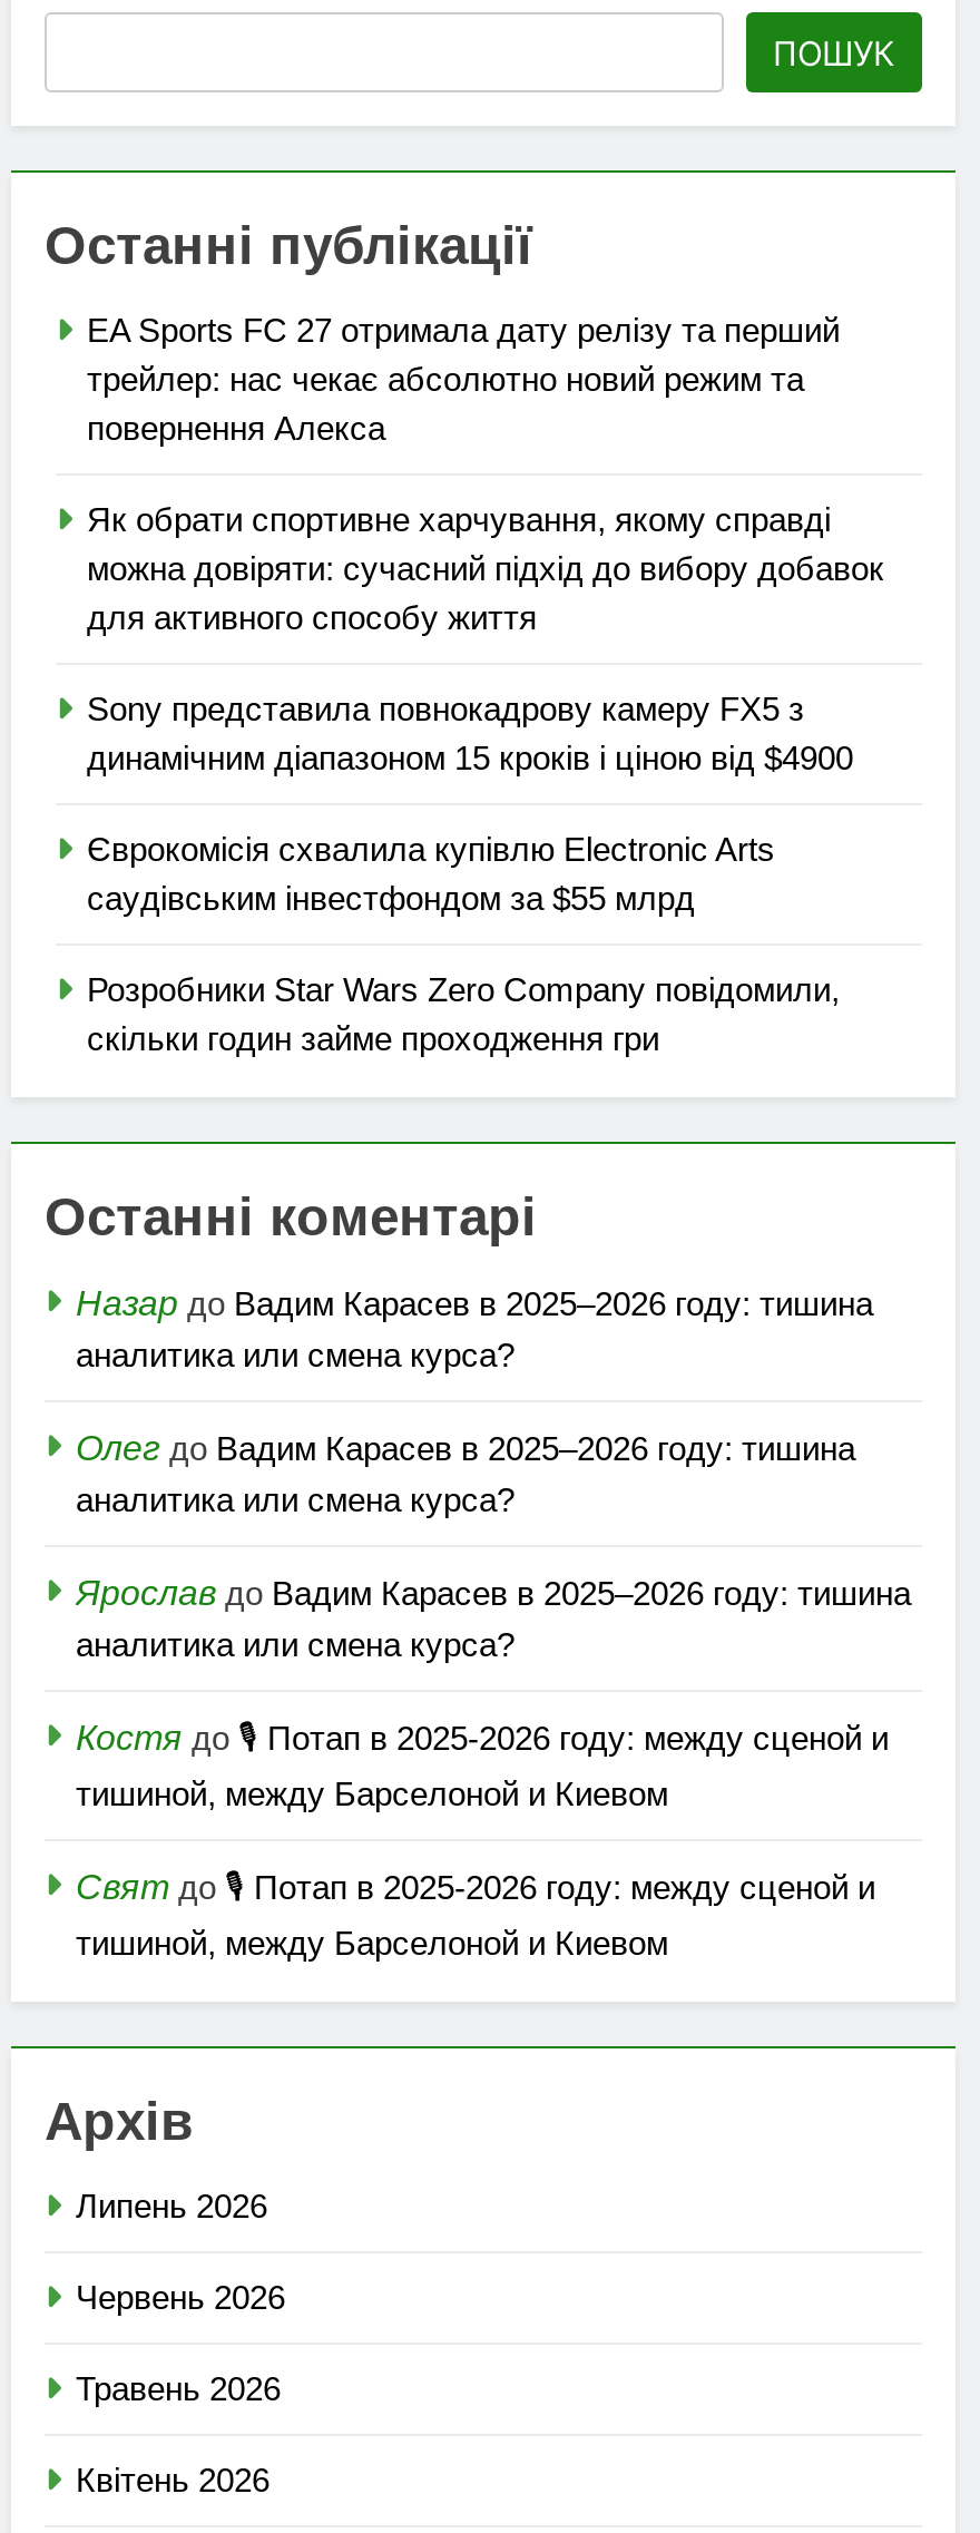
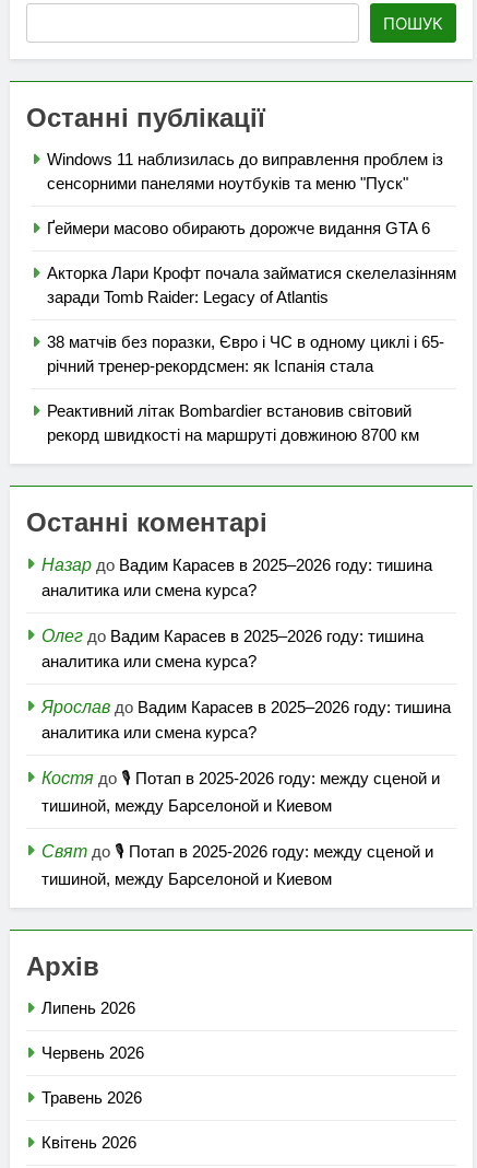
[87,310,840,446] EA Sports FC 27 отримала дату релізу та перший | трейлер: нас чекає абсолютно новий режим та | повернення Алекса -> [47,150,443,193] Windows 11 наблизилась до виправлення проблем із | сенсорними панелями ноутбуків та меню "Пуск"
[87,499,884,635] Як обрати спортивне харчування, якому справді | можна довіряти: сучасний підхід до вибору добавок | для активного способу життя -> [47,219,430,238] Ґеймери масово обирають дорожче видання GTA 6
[87,689,853,776] Sony представила повнокадрову камеру FX5 з | динамічним діапазоном 15 кроків і ціною від $4900 -> [47,264,456,306] Акторка Лари Крофт почала займатися скелелазінням | заради Tomb Raider: Legacy of Atlantis
[87,829,775,916] Єврокомісія схвалила купівлю Electronic Arts | саудівським інвестфондом за $55 млрд -> [47,333,444,375] 38 матчів без поразки, Євро і ЧС в одному циклі і 65- | річний тренер-рекордсмен: як Іспанія стала
[87,970,840,1056] Розробники Star Wars Zero Company повідомили, | скільки годин займе проходження гри -> [47,402,419,444] Реактивний літак Bombardier встановив світовий | рекорд швидкості на маршруті довжиною 8700 км

